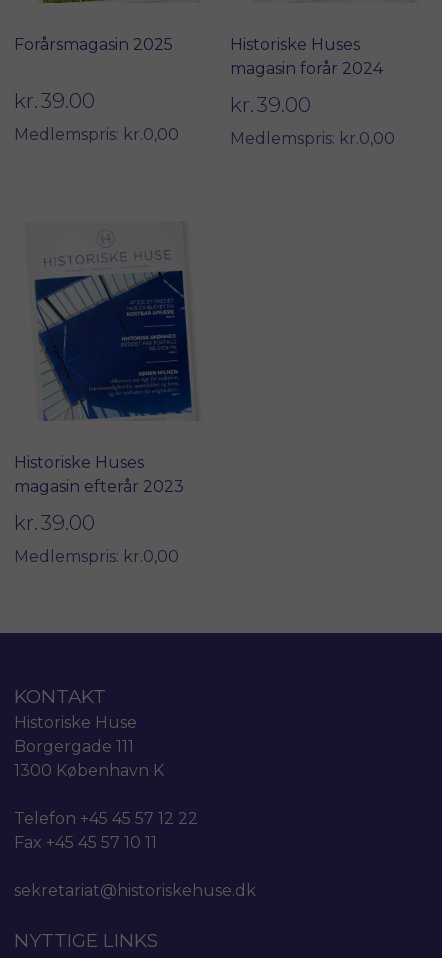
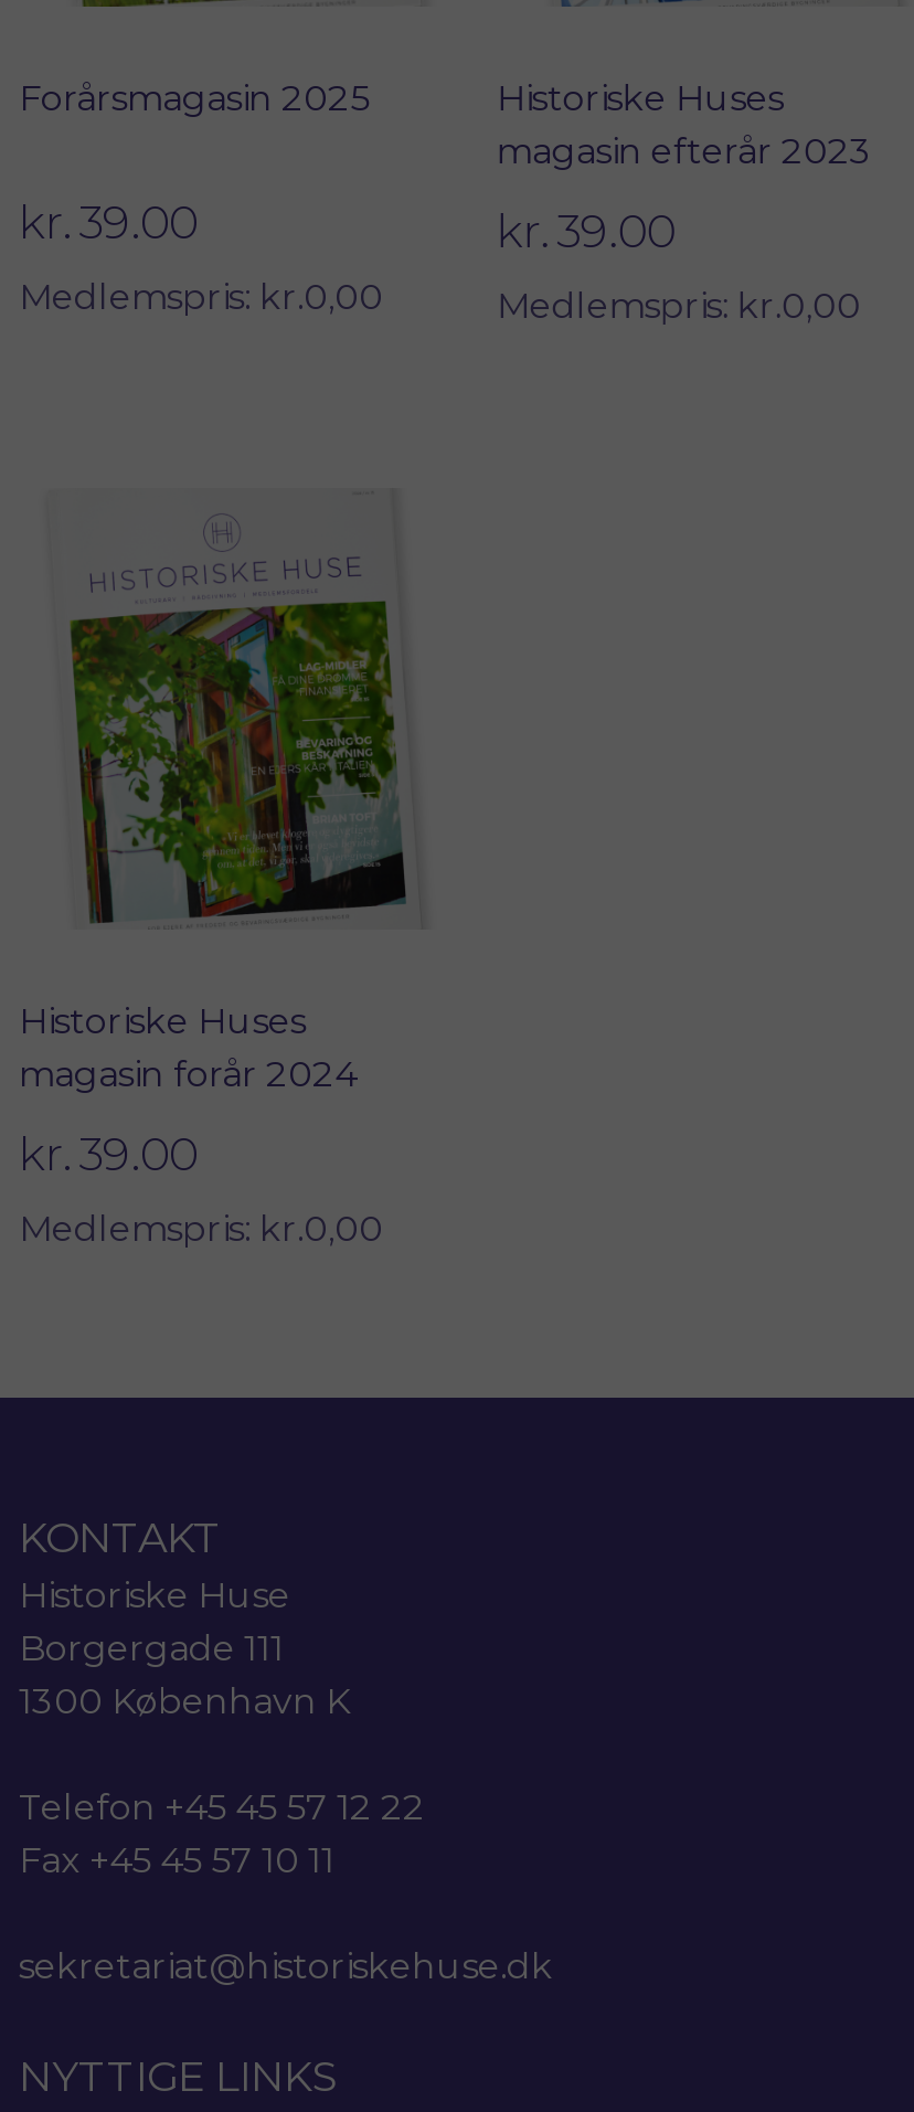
moved [230,59,383,78] -> [19,1053,357,1095]: magasin forår 2024
[34,270,193,422] [image] -> [65,598,412,927] [image]
moved [14,477,184,496] -> [496,130,872,172]: magasin efterår 2023

